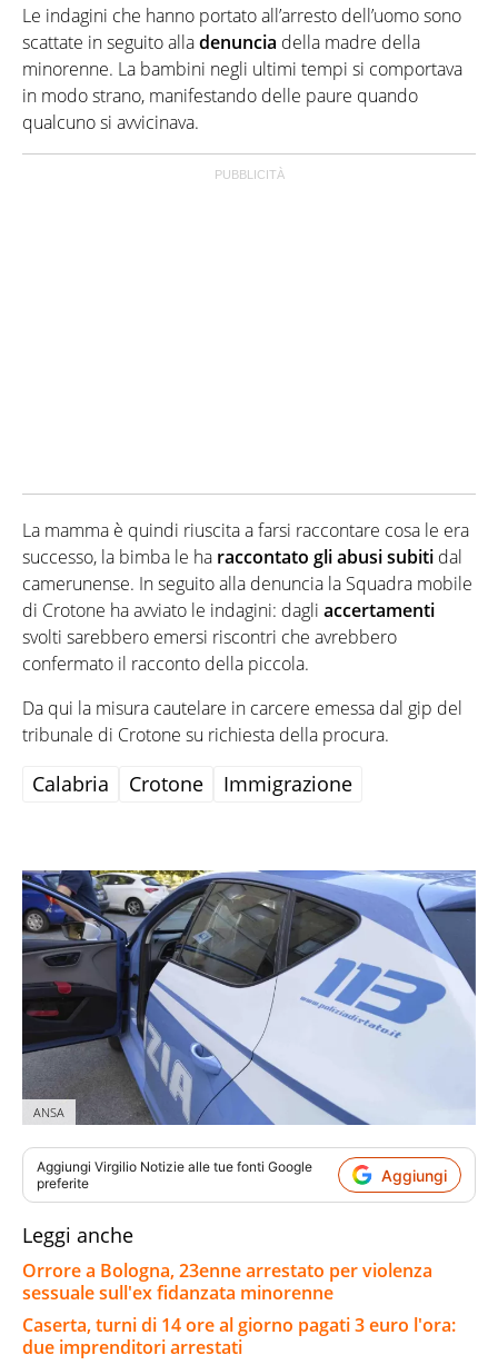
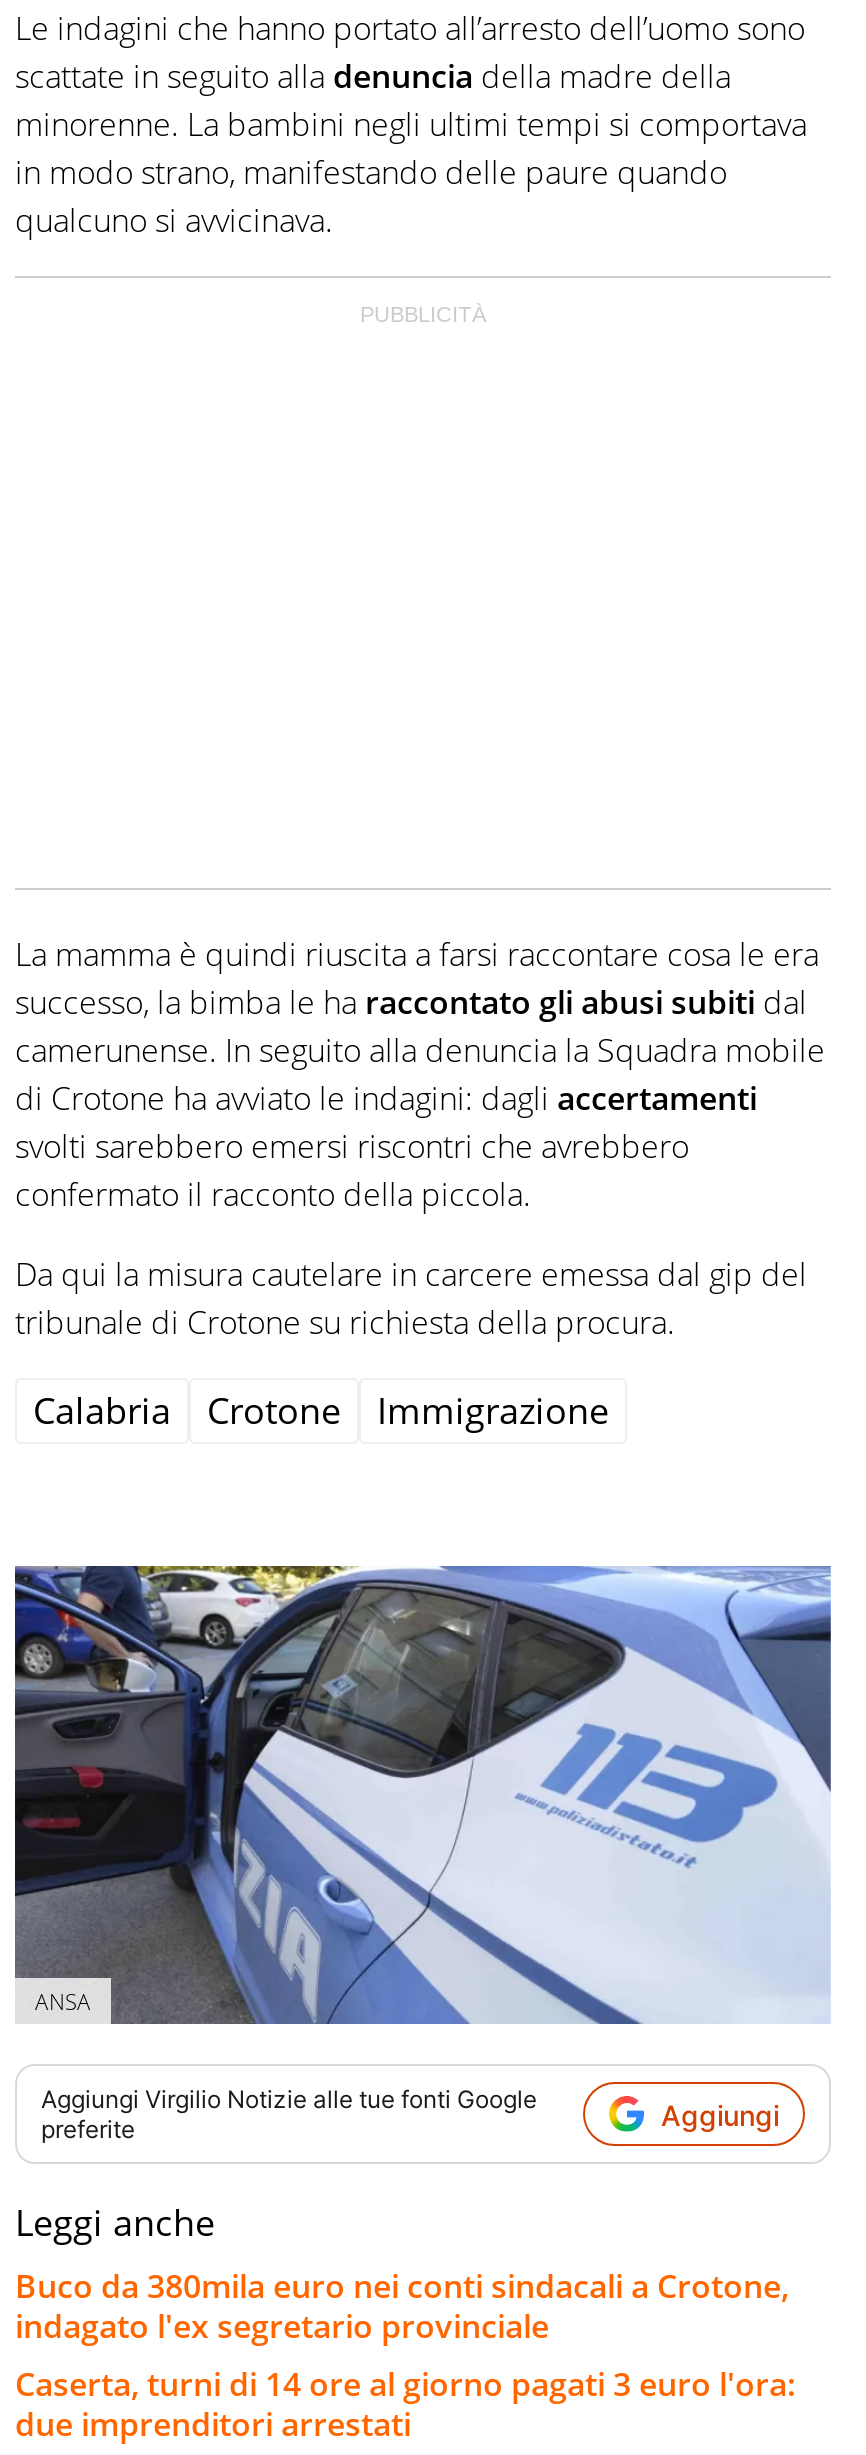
[22,1259,432,1305] Orrore a Bologna, 23enne arrestato per violenza | sessuale sull'ex fidanzata minorenne -> [15,2265,789,2349] Buco da 380mila euro nei conti sindacali a Crotone, | indagato l'ex segretario provinciale

